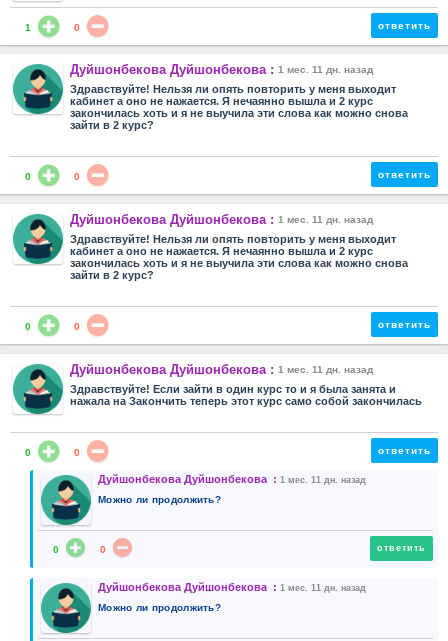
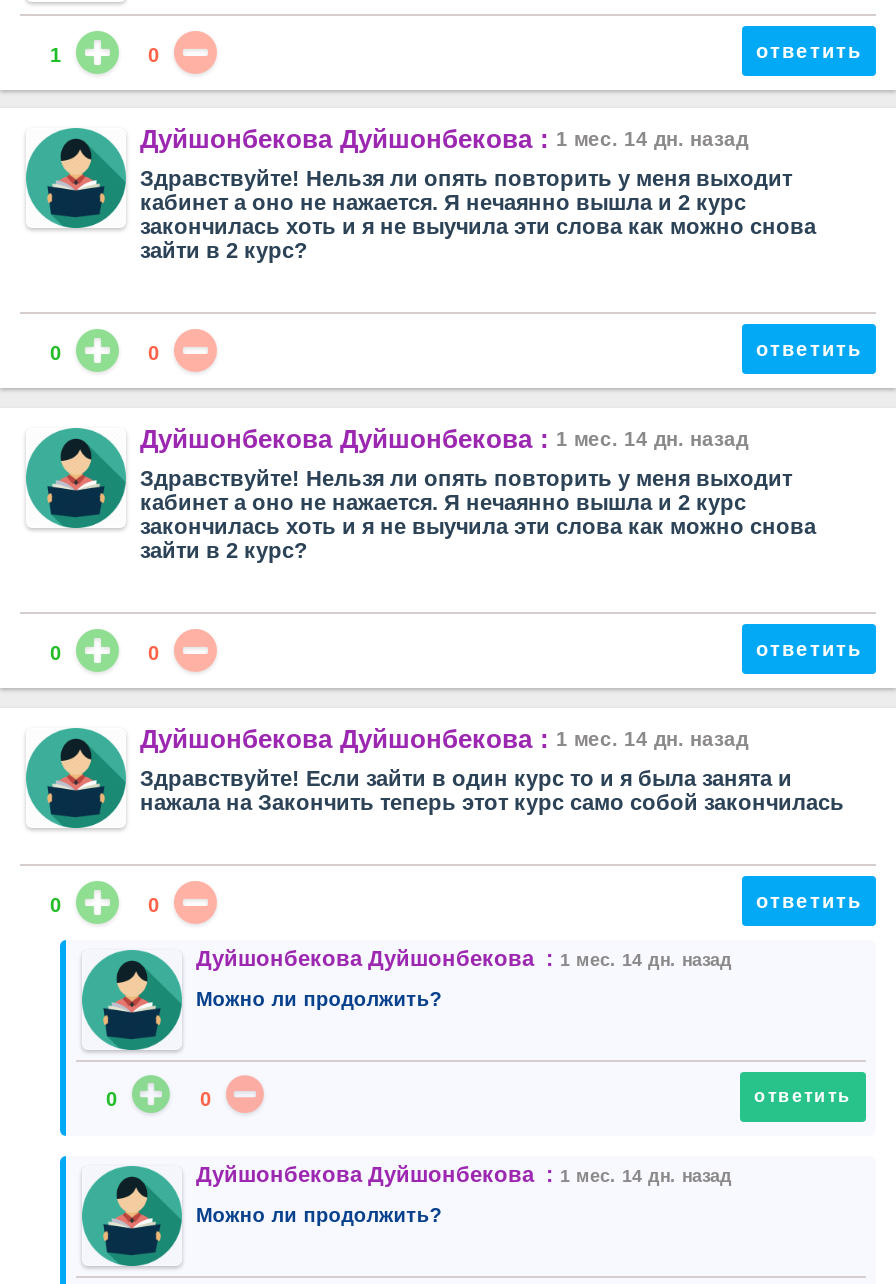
[70,62,373,77] Дуйшонбекова Дуйшонбекова : 1 мес. 11 дн. назад -> [140,125,748,155] Дуйшонбекова Дуйшонбекова : 1 мес. 14 дн. назад
[70,212,373,227] Дуйшонбекова Дуйшонбекова : 1 мес. 11 дн. назад -> [140,424,748,454] Дуйшонбекова Дуйшонбекова : 1 мес. 14 дн. назад
[70,362,373,377] Дуйшонбекова Дуйшонбекова : 1 мес. 11 дн. назад -> [140,724,748,754] Дуйшонбекова Дуйшонбекова : 1 мес. 14 дн. назад
[98,473,366,485] Дуйшонбекова Дуйшонбекова : 1 мес. 11 дн. назад -> [196,946,732,970] Дуйшонбекова Дуйшонбекова : 1 мес. 14 дн. назад
[98,581,366,593] Дуйшонбекова Дуйшонбекова : 1 мес. 11 дн. назад -> [196,1162,732,1186] Дуйшонбекова Дуйшонбекова : 1 мес. 14 дн. назад

